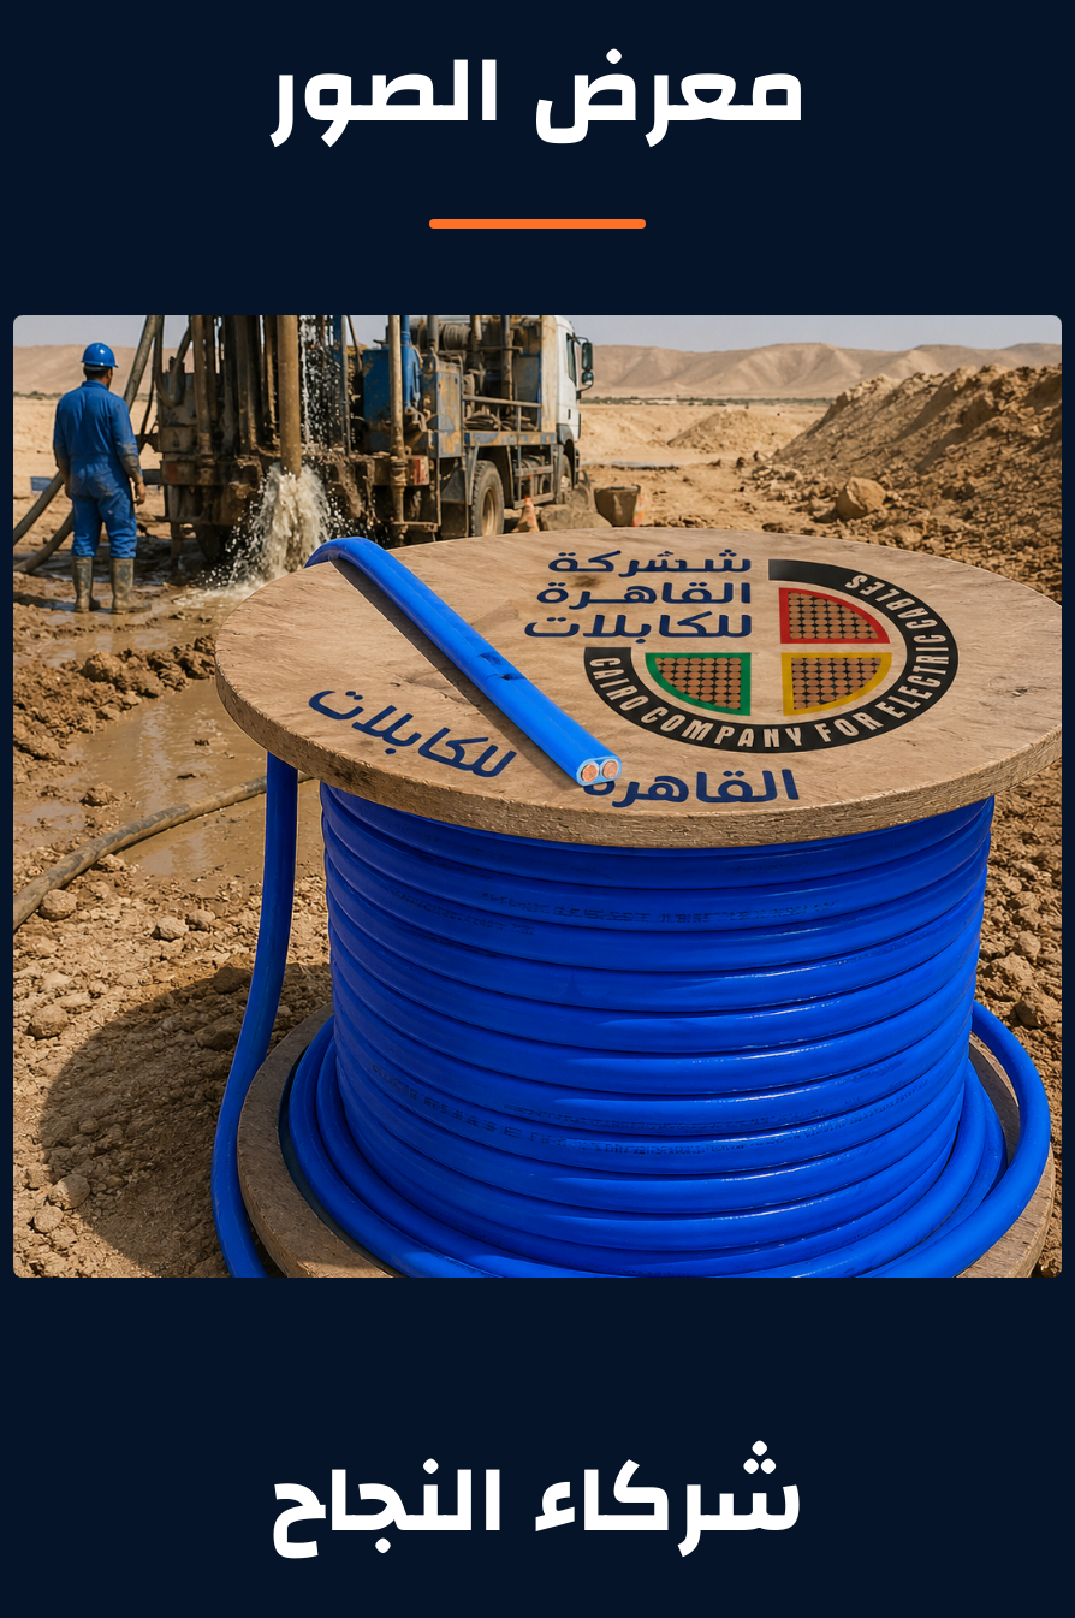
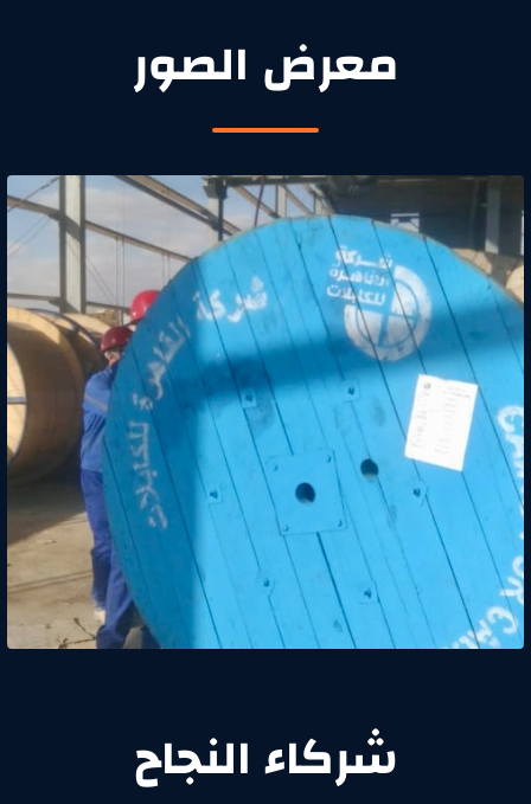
[11,313,1064,1280] [image] -> [6,174,525,650] [image]

